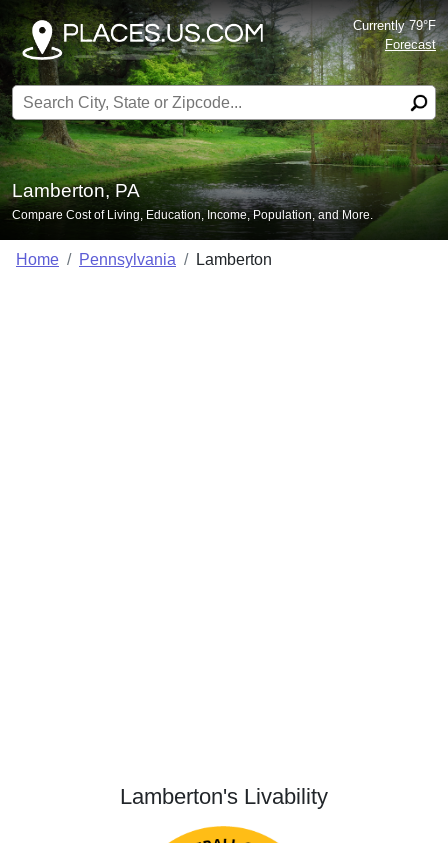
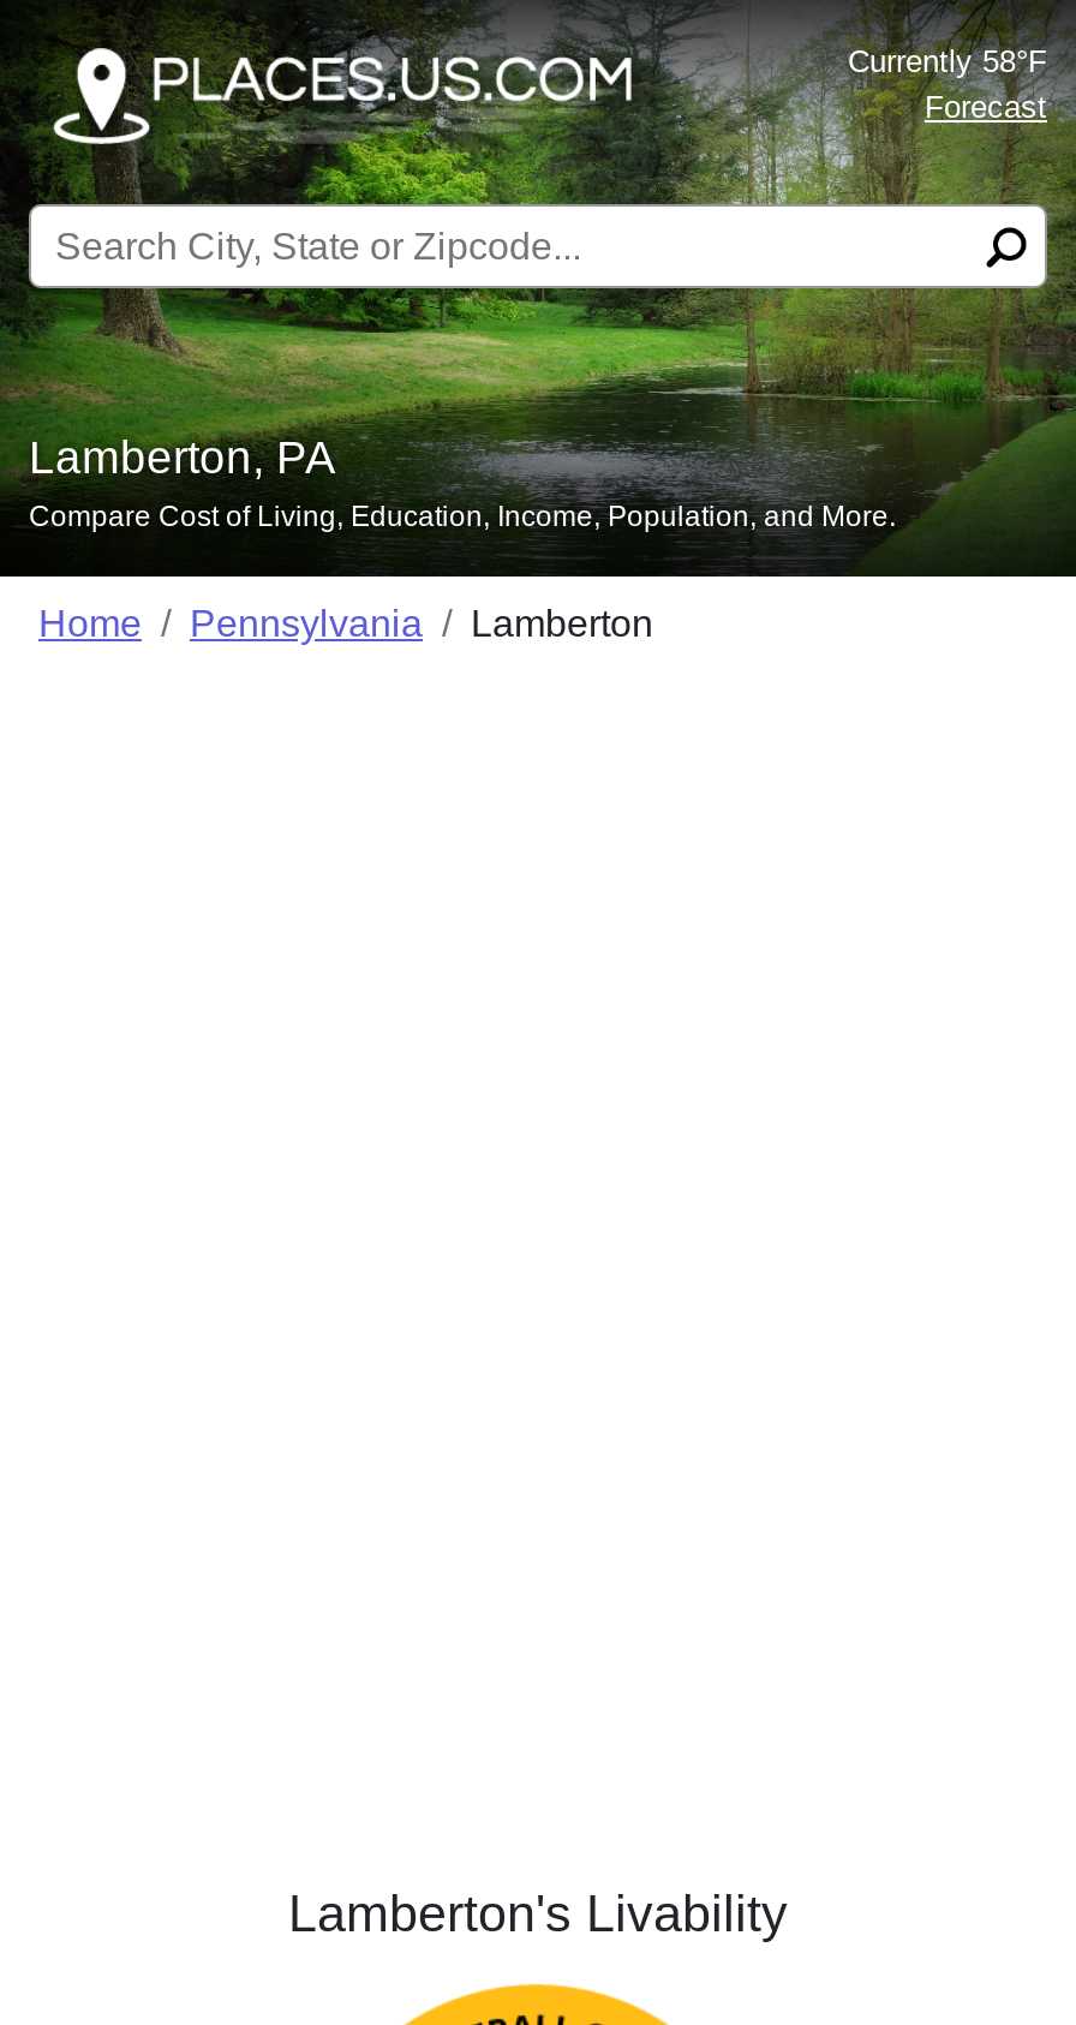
[353,18,436,33] Currently 79°F -> [848,43,1047,79] Currently 58°F

